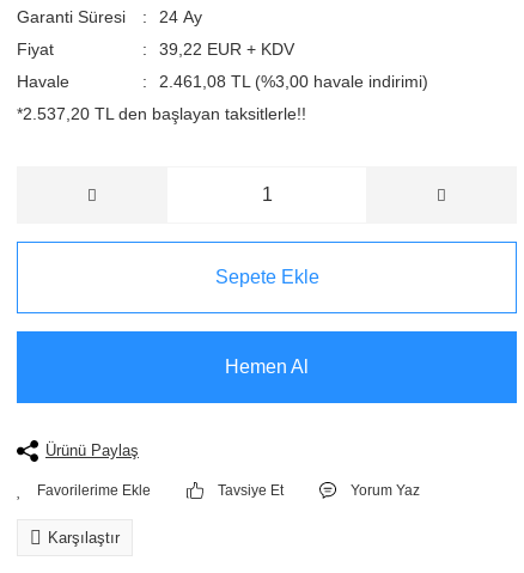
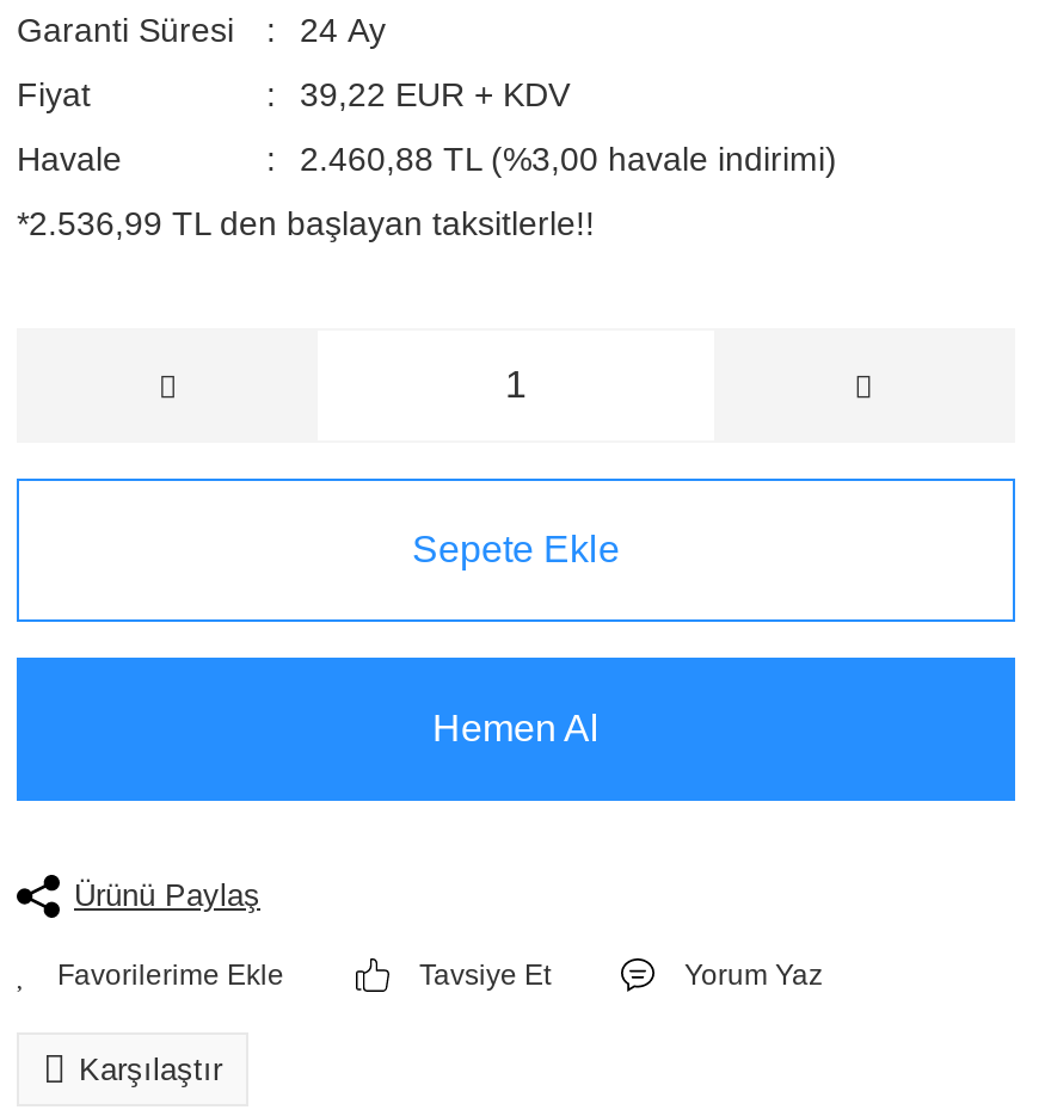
[159,72,428,91] 2.461,08 TL (%3,00 havale indirimi) -> [300,140,837,178] 2.460,88 TL (%3,00 havale indirimi)
[17,104,306,123] *2.537,20 TL den başlayan taksitlerle!! -> [17,204,595,242] *2.536,99 TL den başlayan taksitlerle!!

